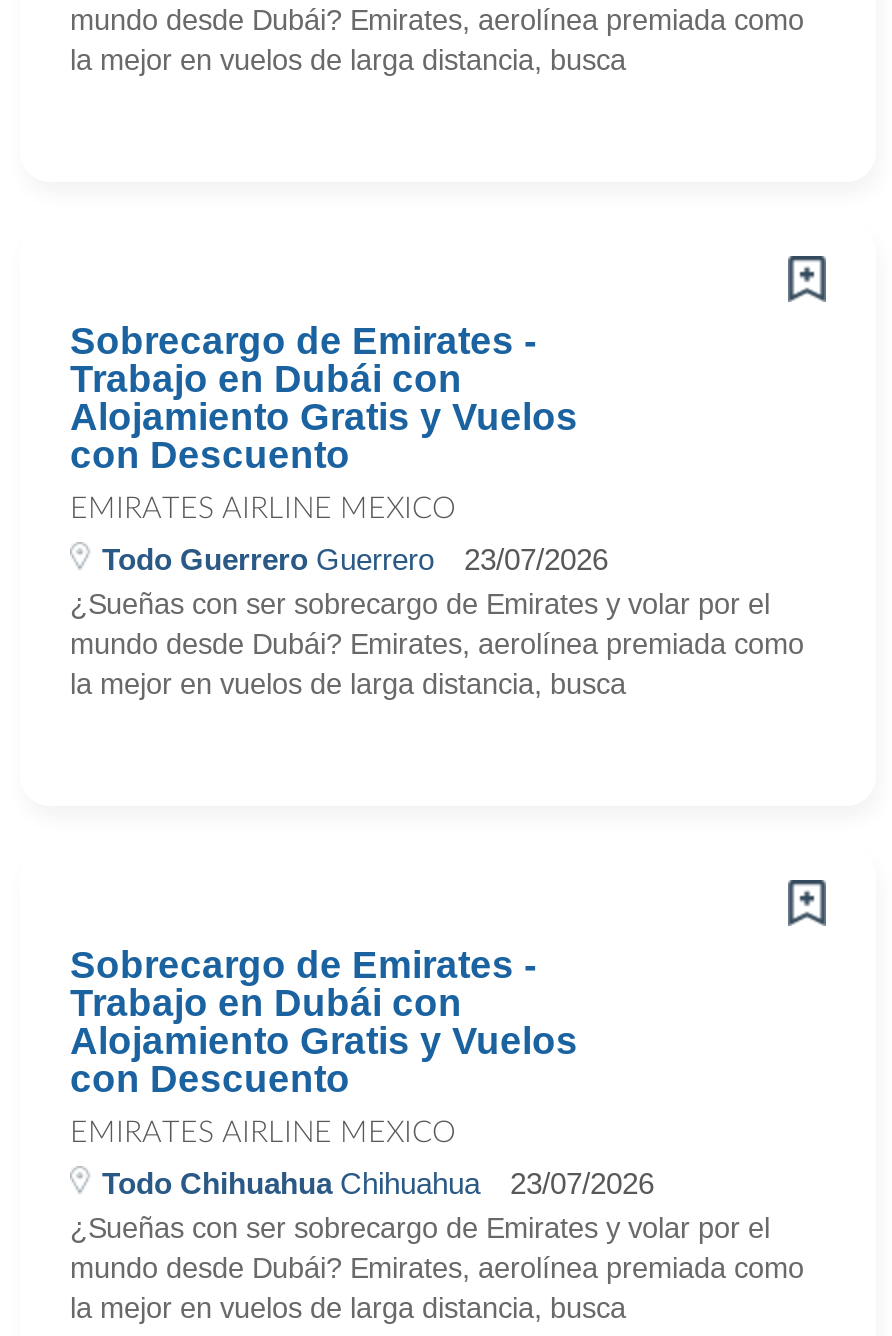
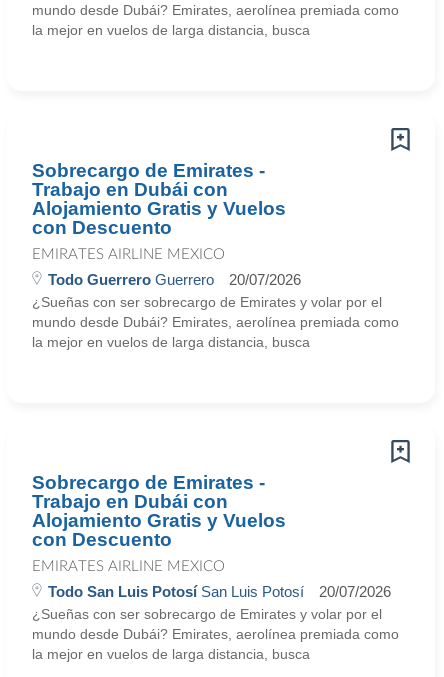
[102,542,608,576] Todo Guerrero Guerrero 23/07/2026 -> [48,271,301,288] Todo Guerrero Guerrero 20/07/2026
[102,1166,654,1200] Todo Chihuahua Chihuahua | 23/07/2026 -> [48,583,391,600] Todo San Luis Potosí San Luis Potosí | 20/07/2026

